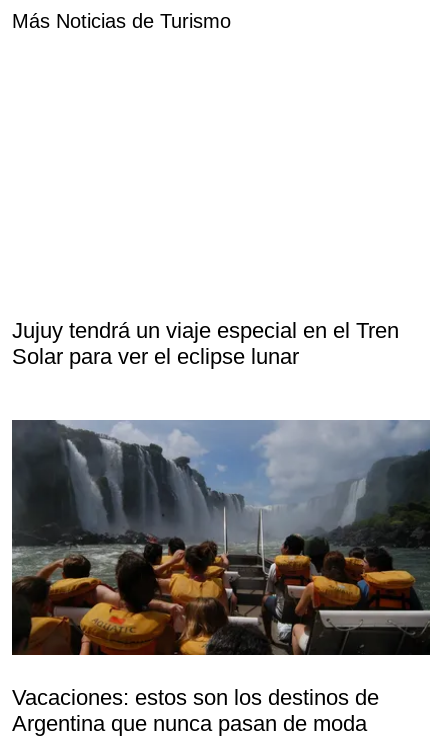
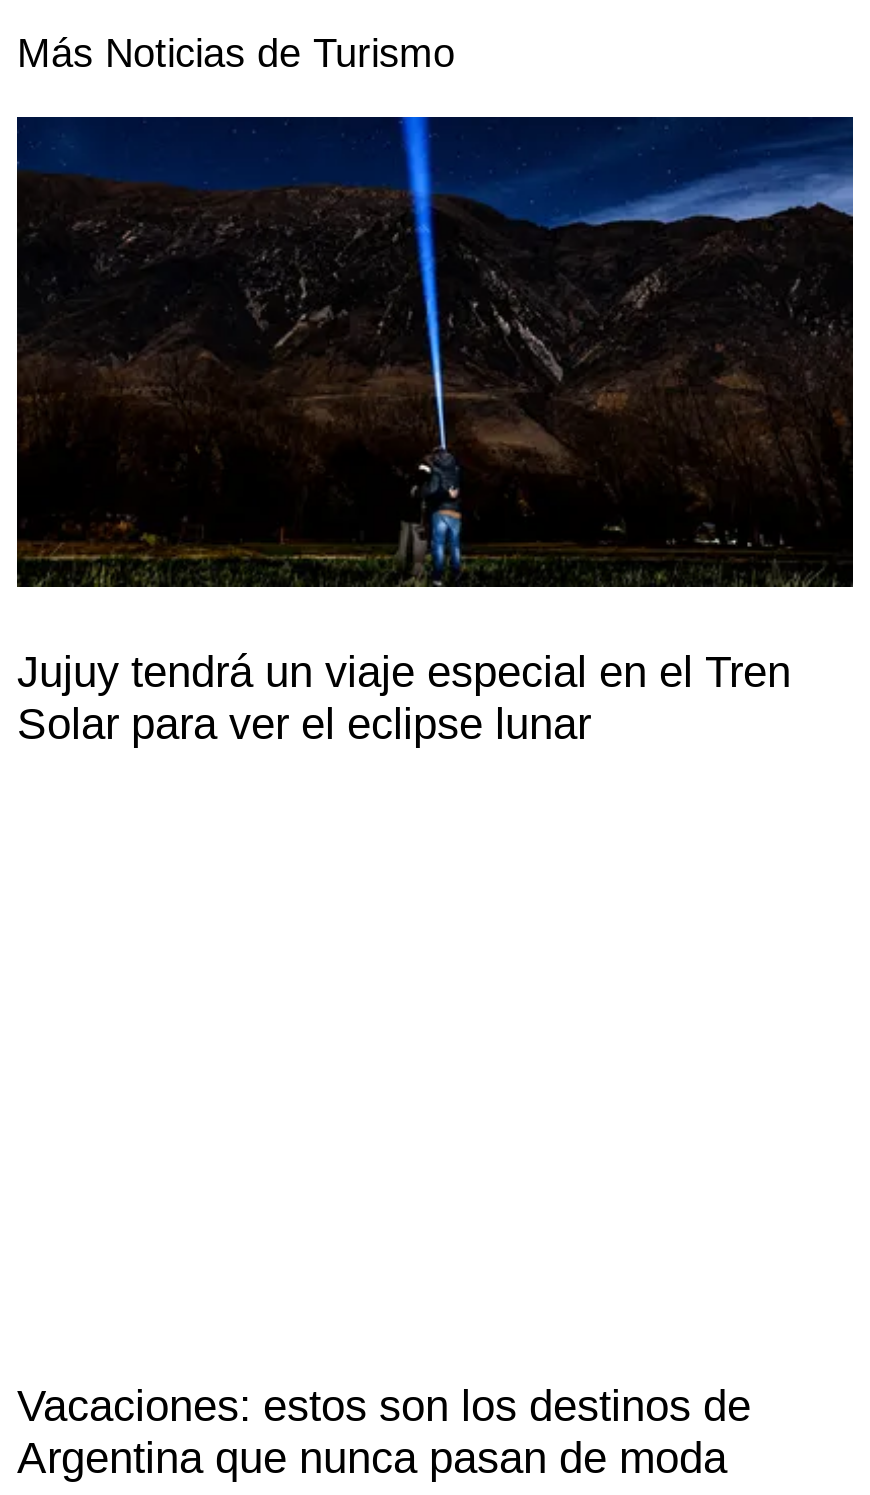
none -> [15,115,855,589] [image]
[11,419,431,656] [image] -> none

